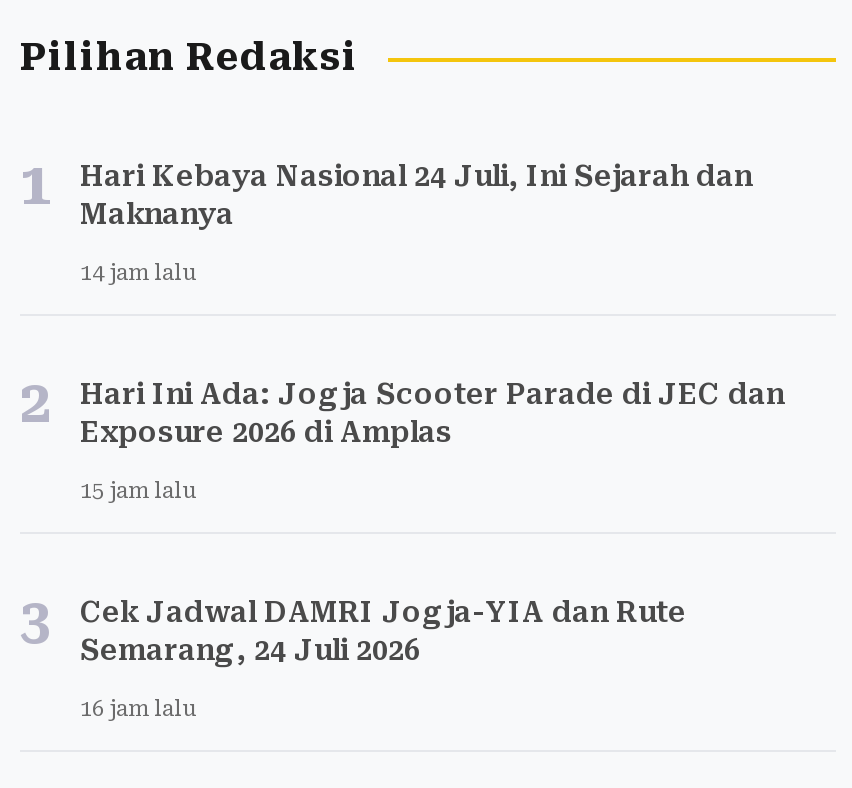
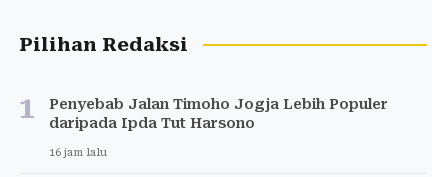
[20,161,784,667] Hari Kebaya Nasional 24 Juli, Ini Sejarah dan | Maknanya | 14 jam lalu | 2 | Hari Ini Ada: Jogja Scooter Parade di JEC dan | Exposure 2026 di Amplas | 15 jam lalu | 3 | Cek Jadwal DAMRI Jogja-YIA dan Rute | Semarang, 24 Juli 2026 -> [49,96,388,131] Penyebab Jalan Timoho Jogja Lebih Populer | daripada Ipda Tut Harsono

